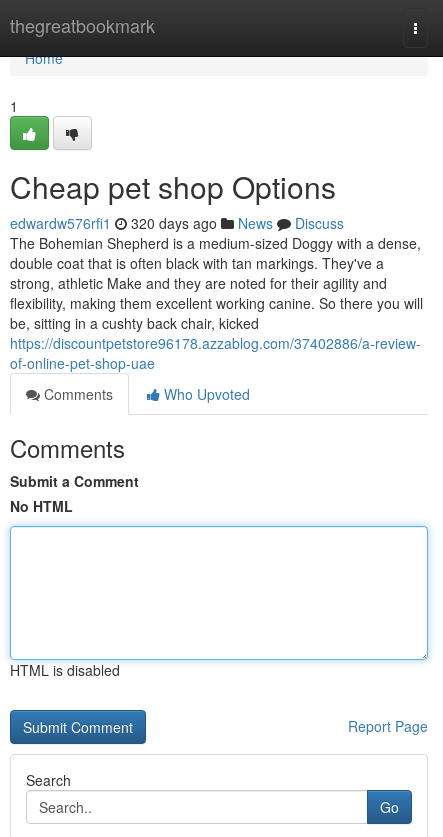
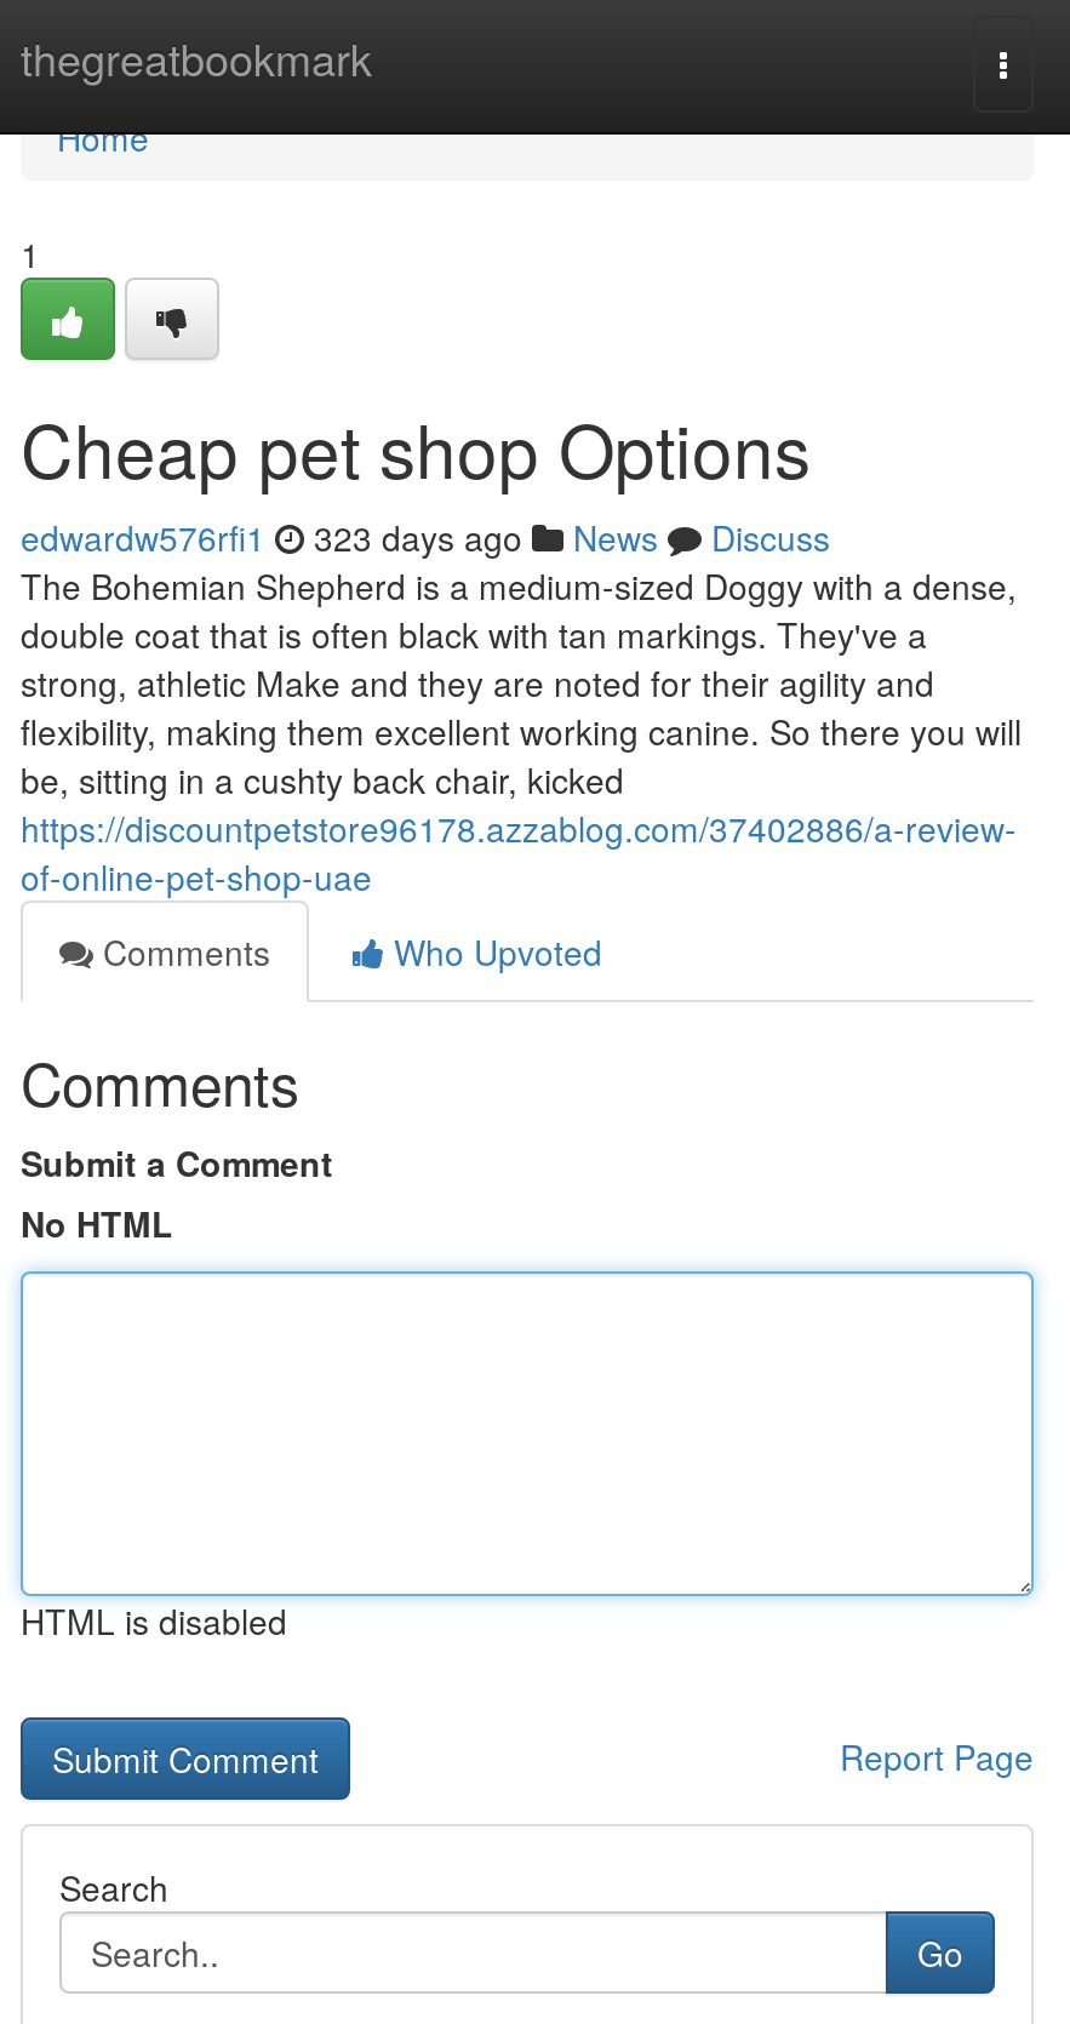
[10,213,344,233] edwardw576rfi1 320 days ago News Discuss -> [21,513,830,561] edwardw576rfi1 323 days ago News Discuss

